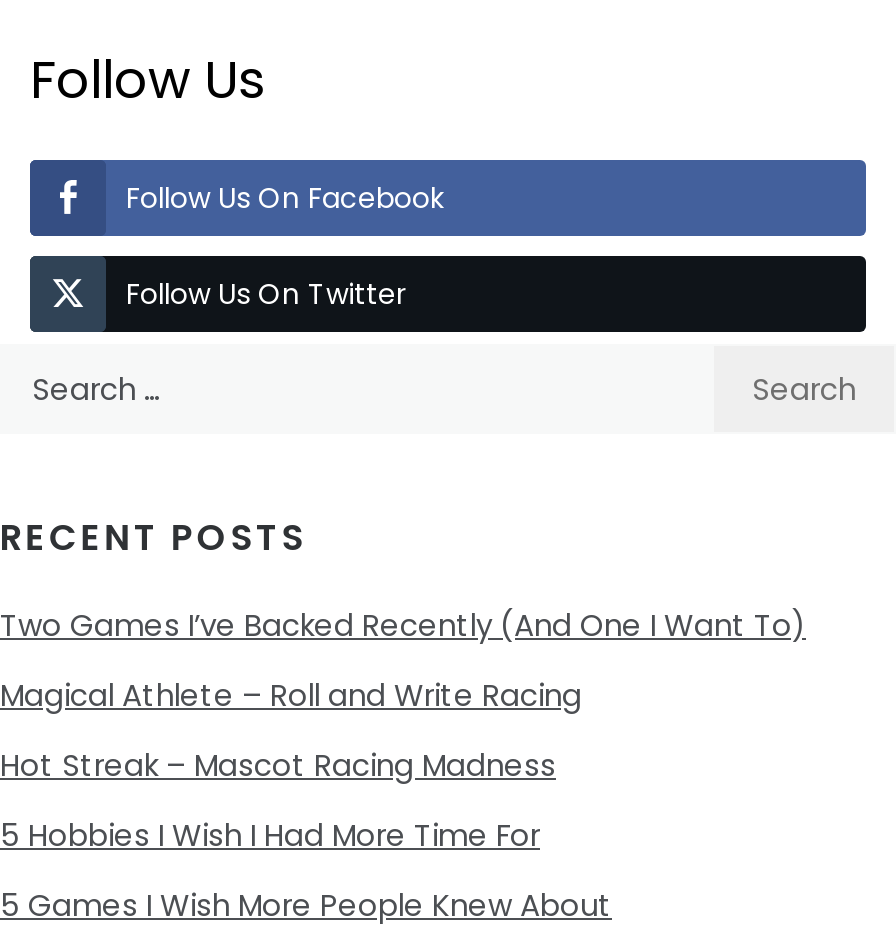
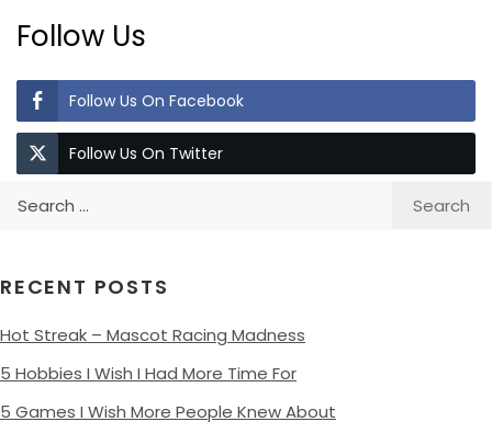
[0,604,806,716] Two Games I’ve Backed Recently (And One I Want To) | Magical Athlete – Roll and Write Racing -> none

